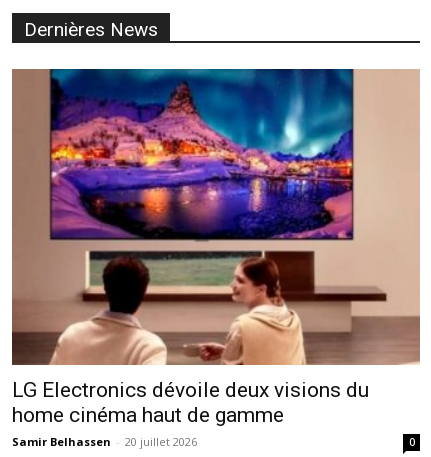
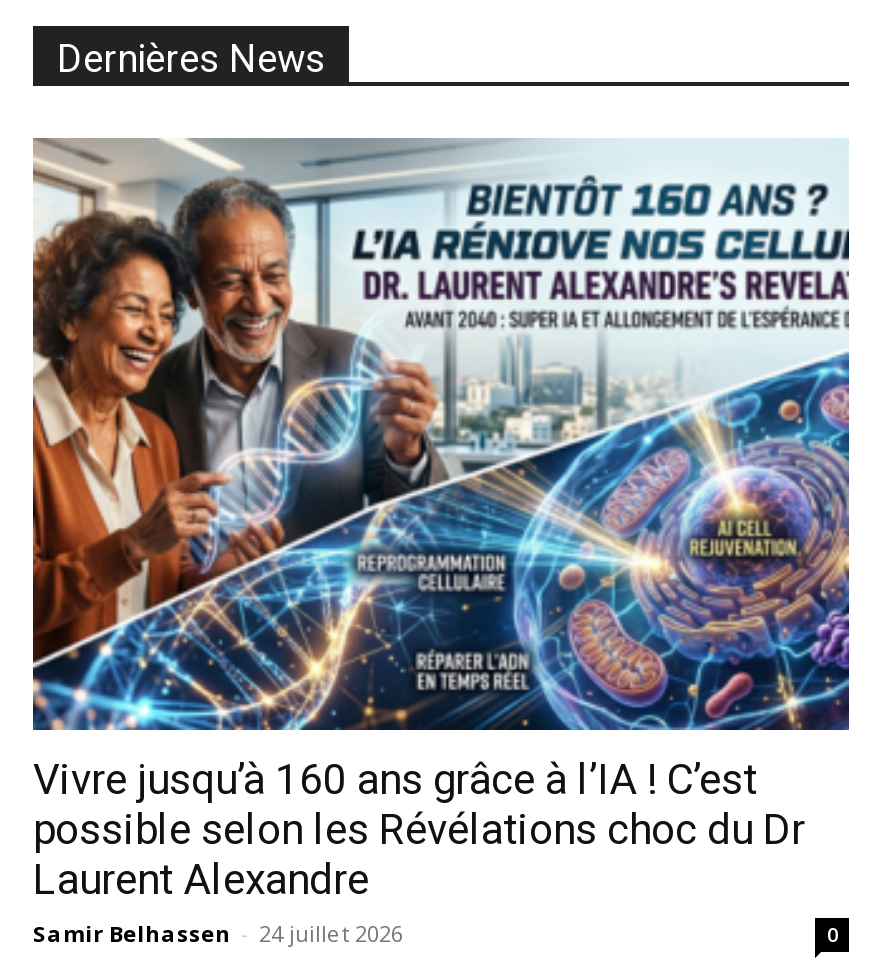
[11,68,421,449] [image] | LG Electronics dévoile deux visions du | home cinéma haut de gamme | Samir Belhassen - 20 juillet 2026 -> [31,137,851,948] [image] | Vivre jusqu’à 160 ans grâce à l’IA ! C’est | possible selon les Révélations choc du Dr | Laurent Alexandre | Samir Belhassen - 24 juillet 2026

